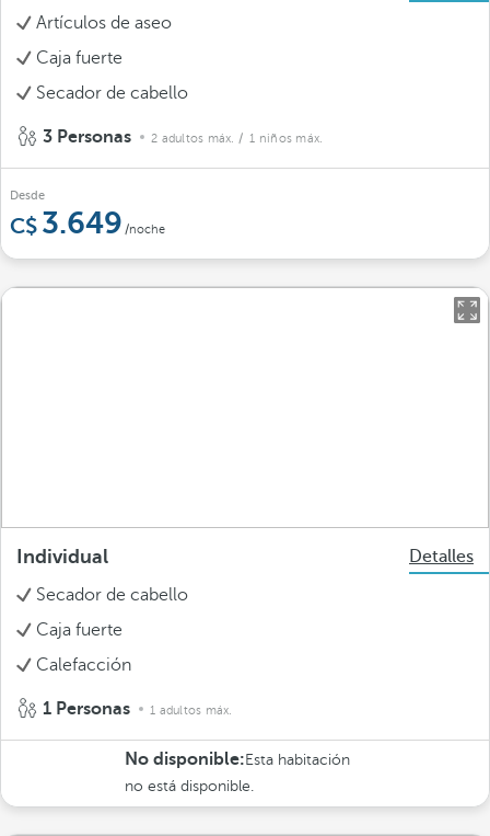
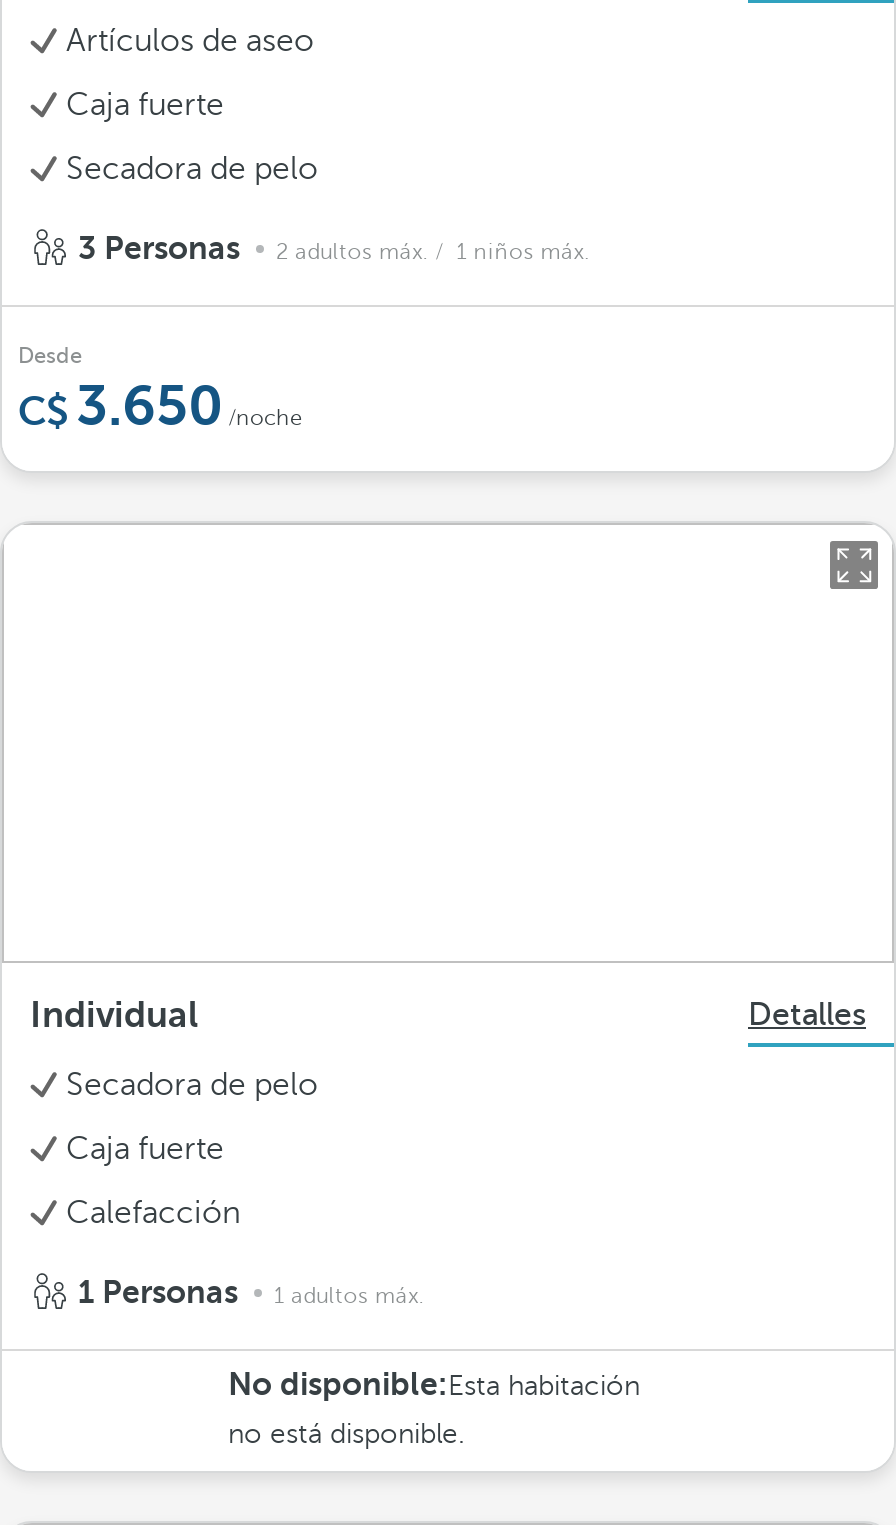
[36,83,188,103] Secador de cabello -> [66,151,318,187] Secadora de pelo
[42,206,165,240] 3.649 /noche -> [76,375,302,437] 3.650 /noche
[36,585,188,605] Secador de cabello -> [66,1067,318,1103] Secadora de pelo

